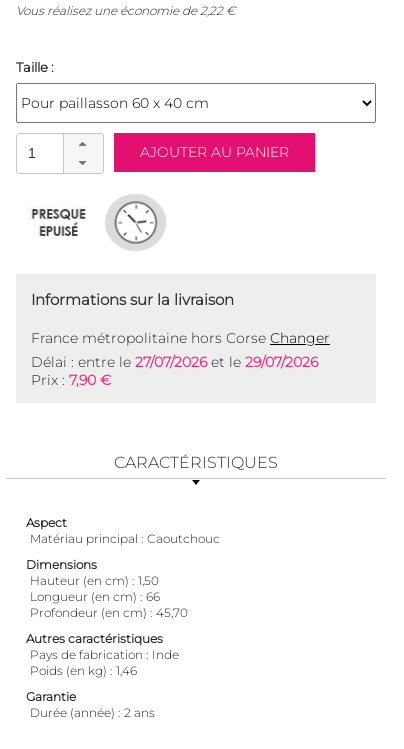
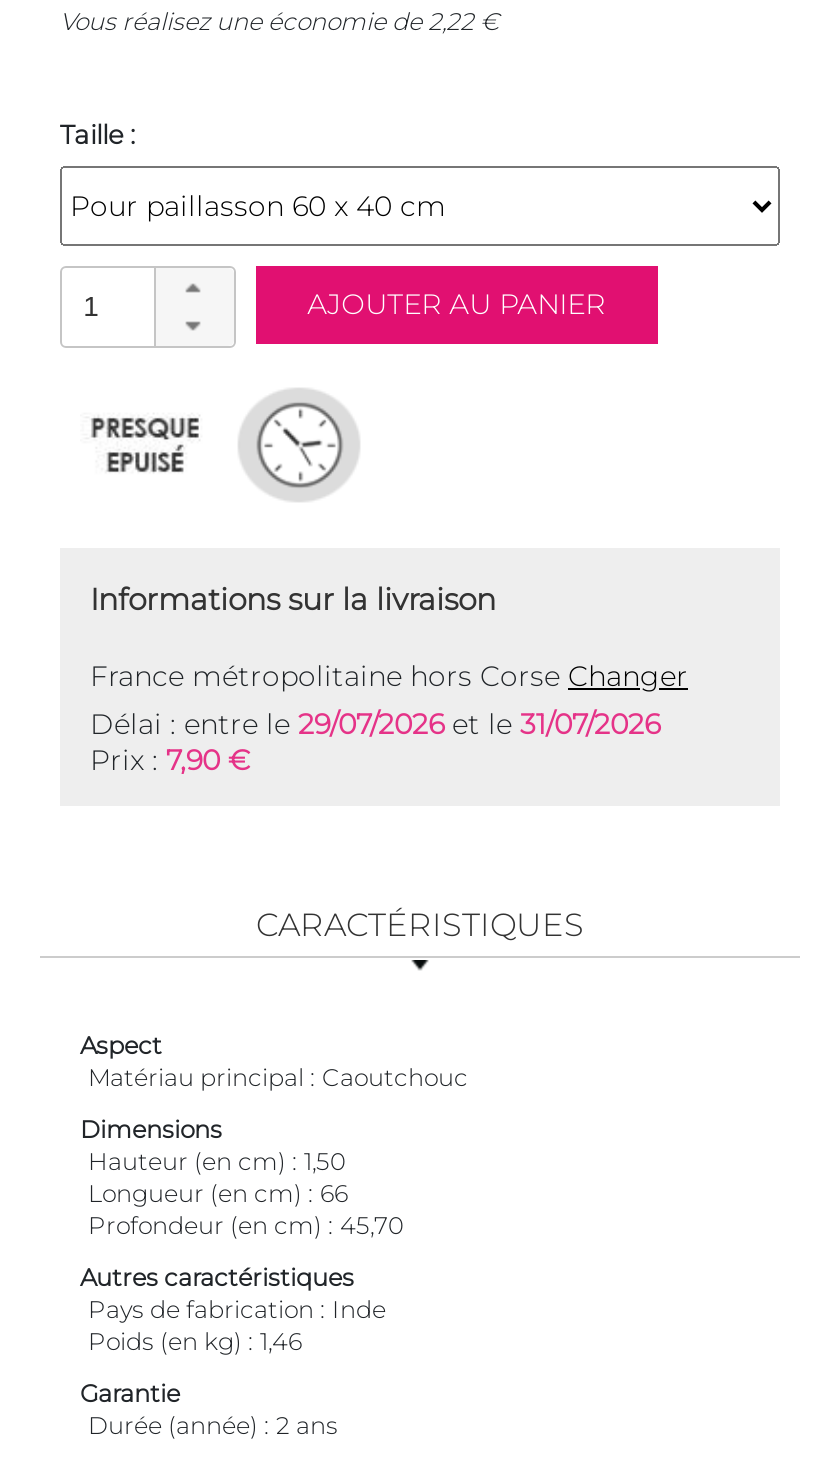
[31,353,318,371] Délai : entre le 27/07/2026 et le 29/07/2026 -> [90,706,660,742] Délai : entre le 29/07/2026 et le 31/07/2026

